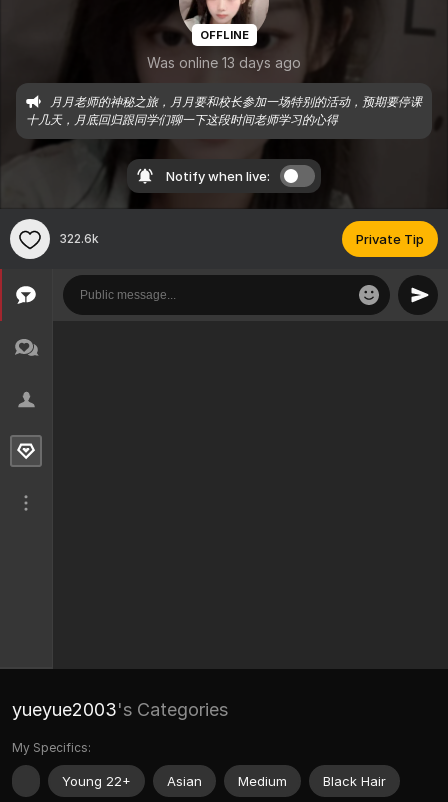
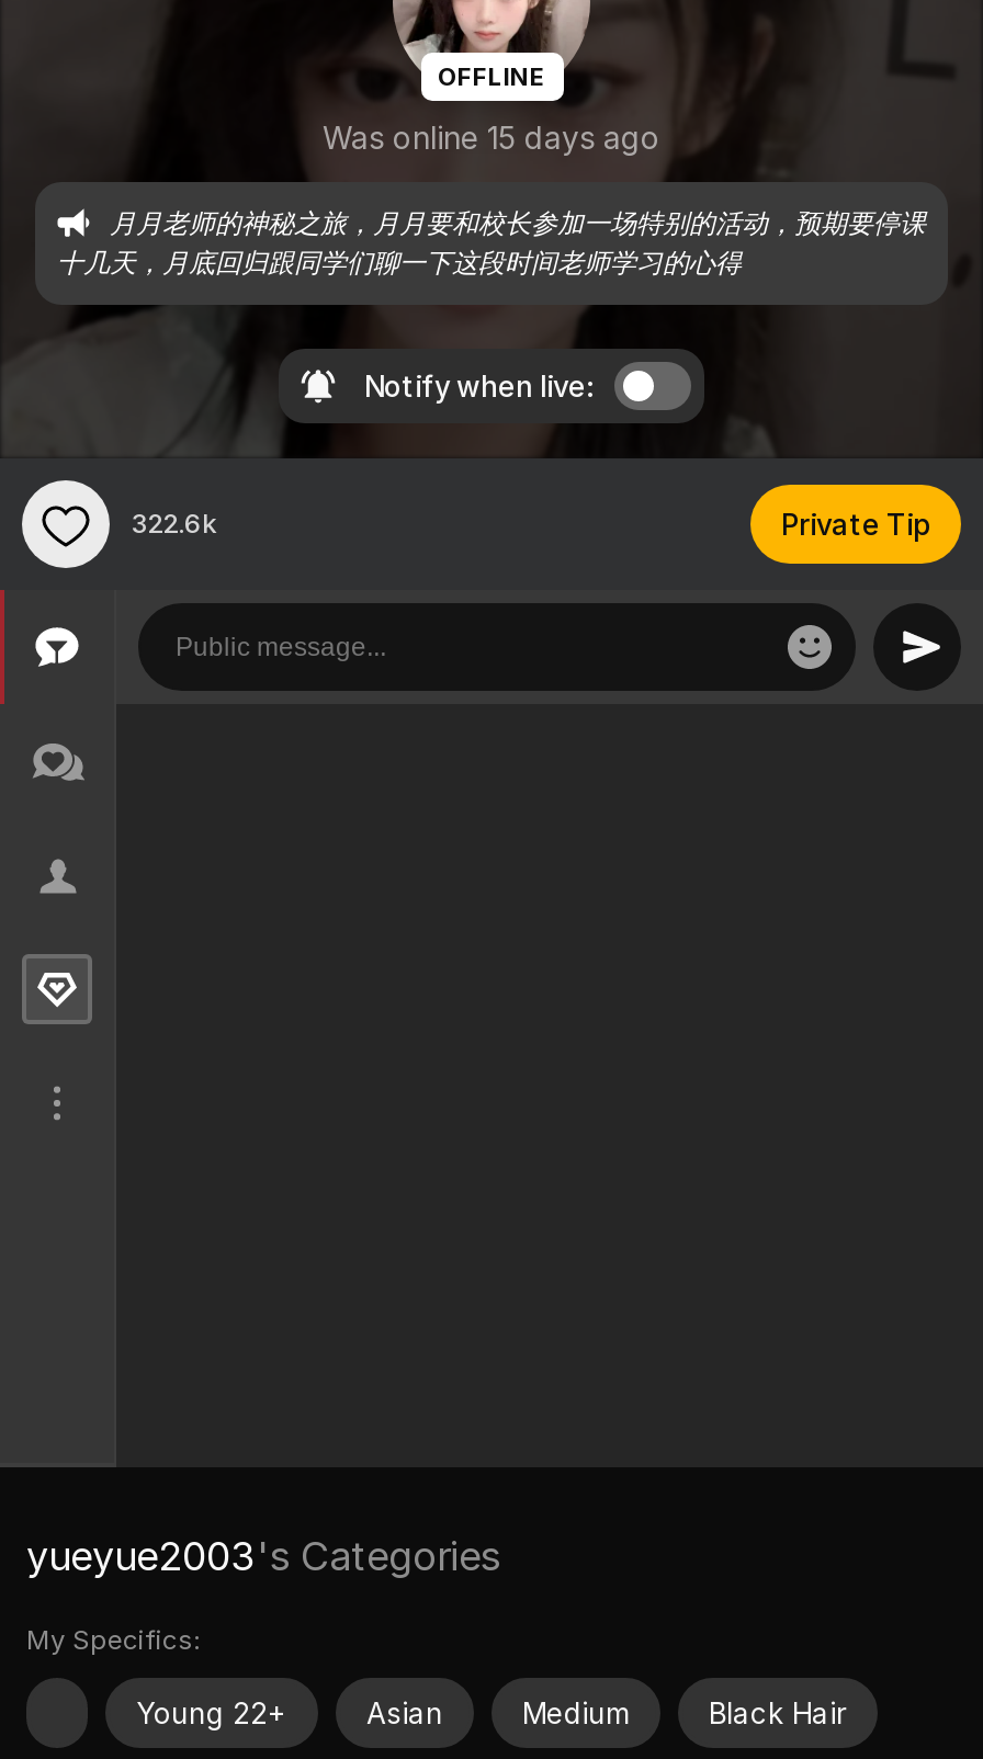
[147,54,301,71] Was online 13 days ago -> [323,118,660,156] Was online 15 days ago

